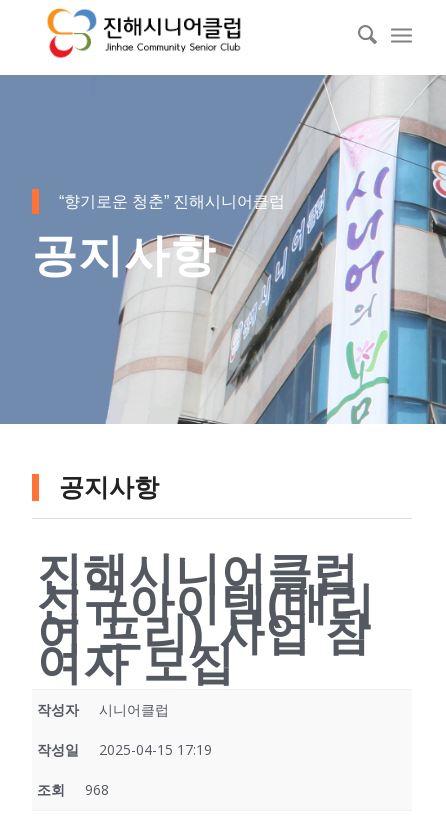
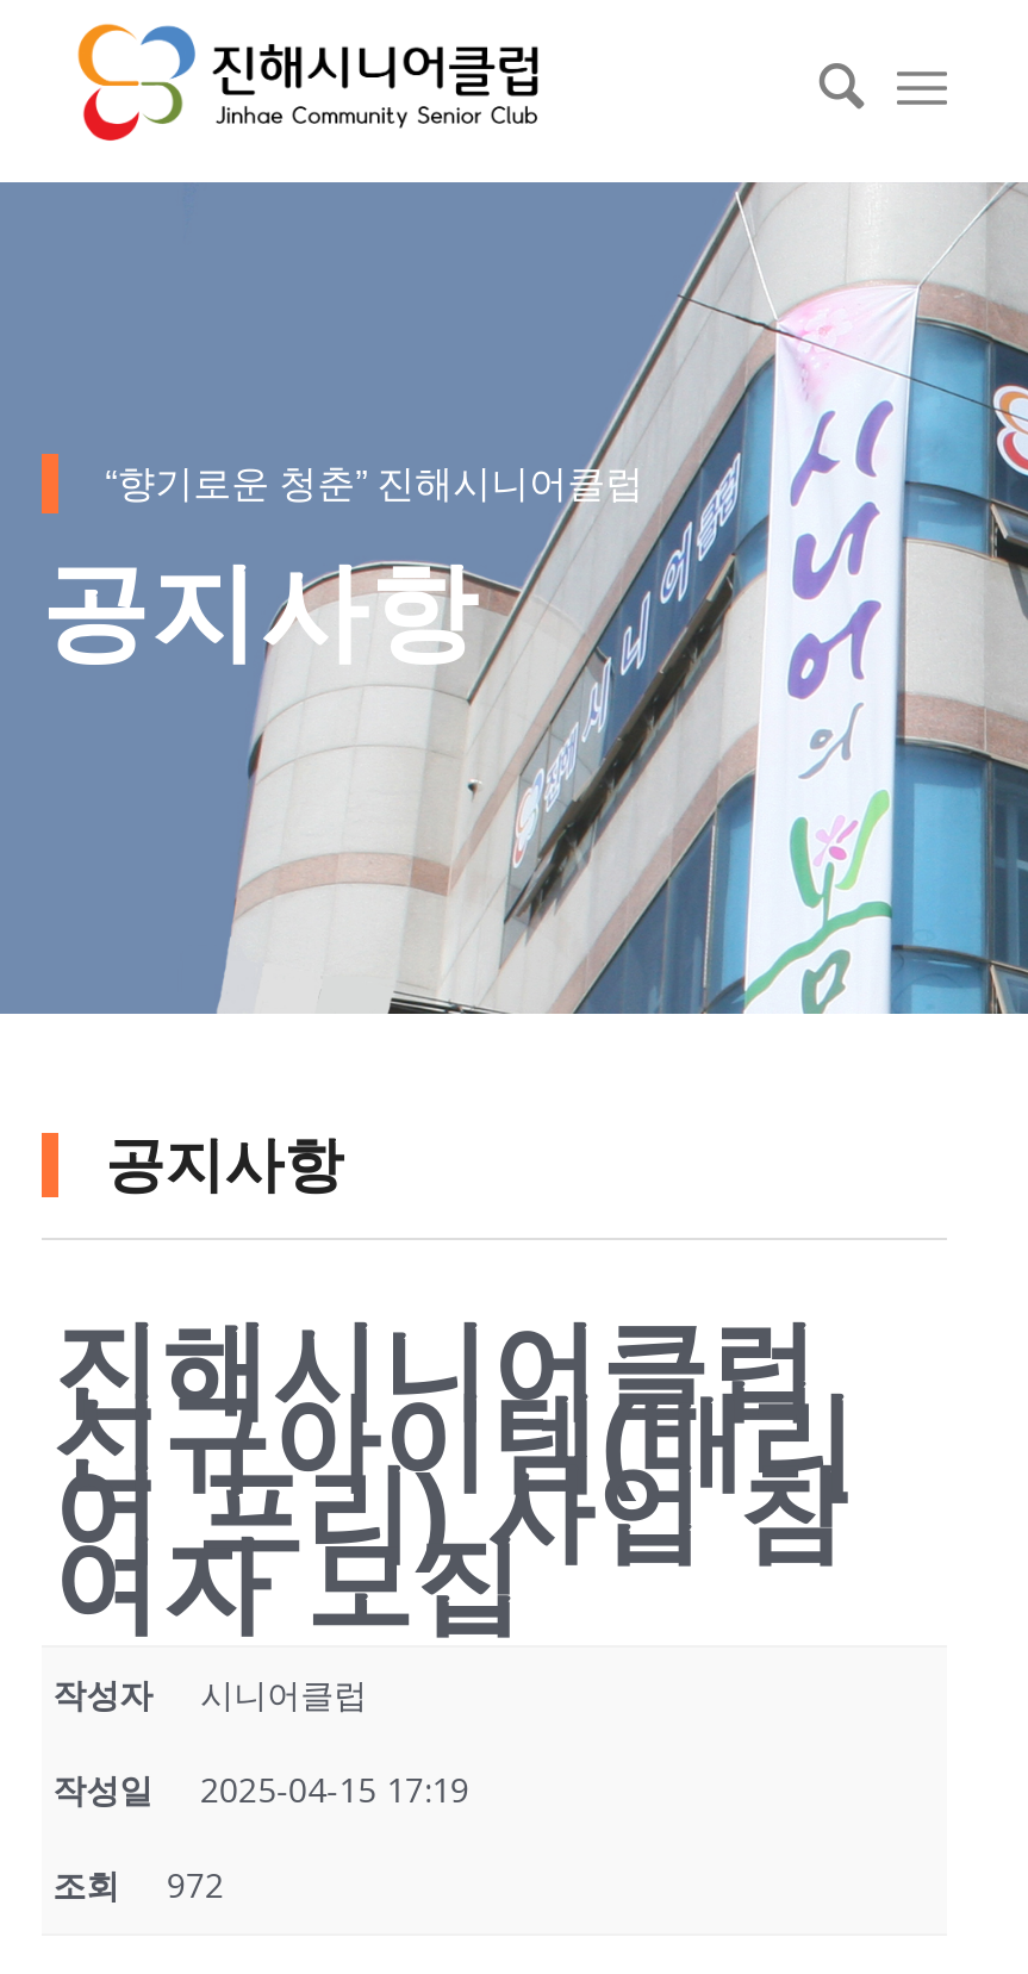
[37,780,109,799] 조회 968 -> [53,1861,224,1906] 조회 972

